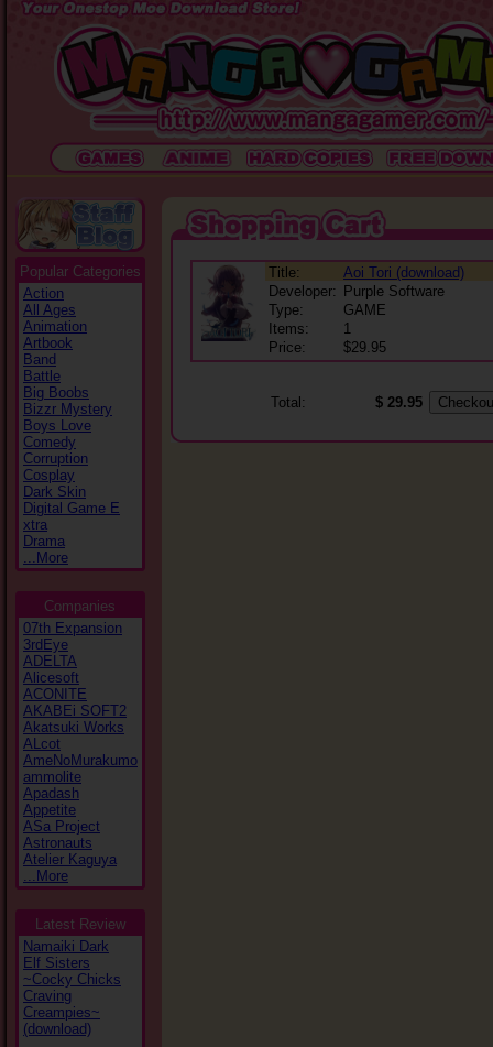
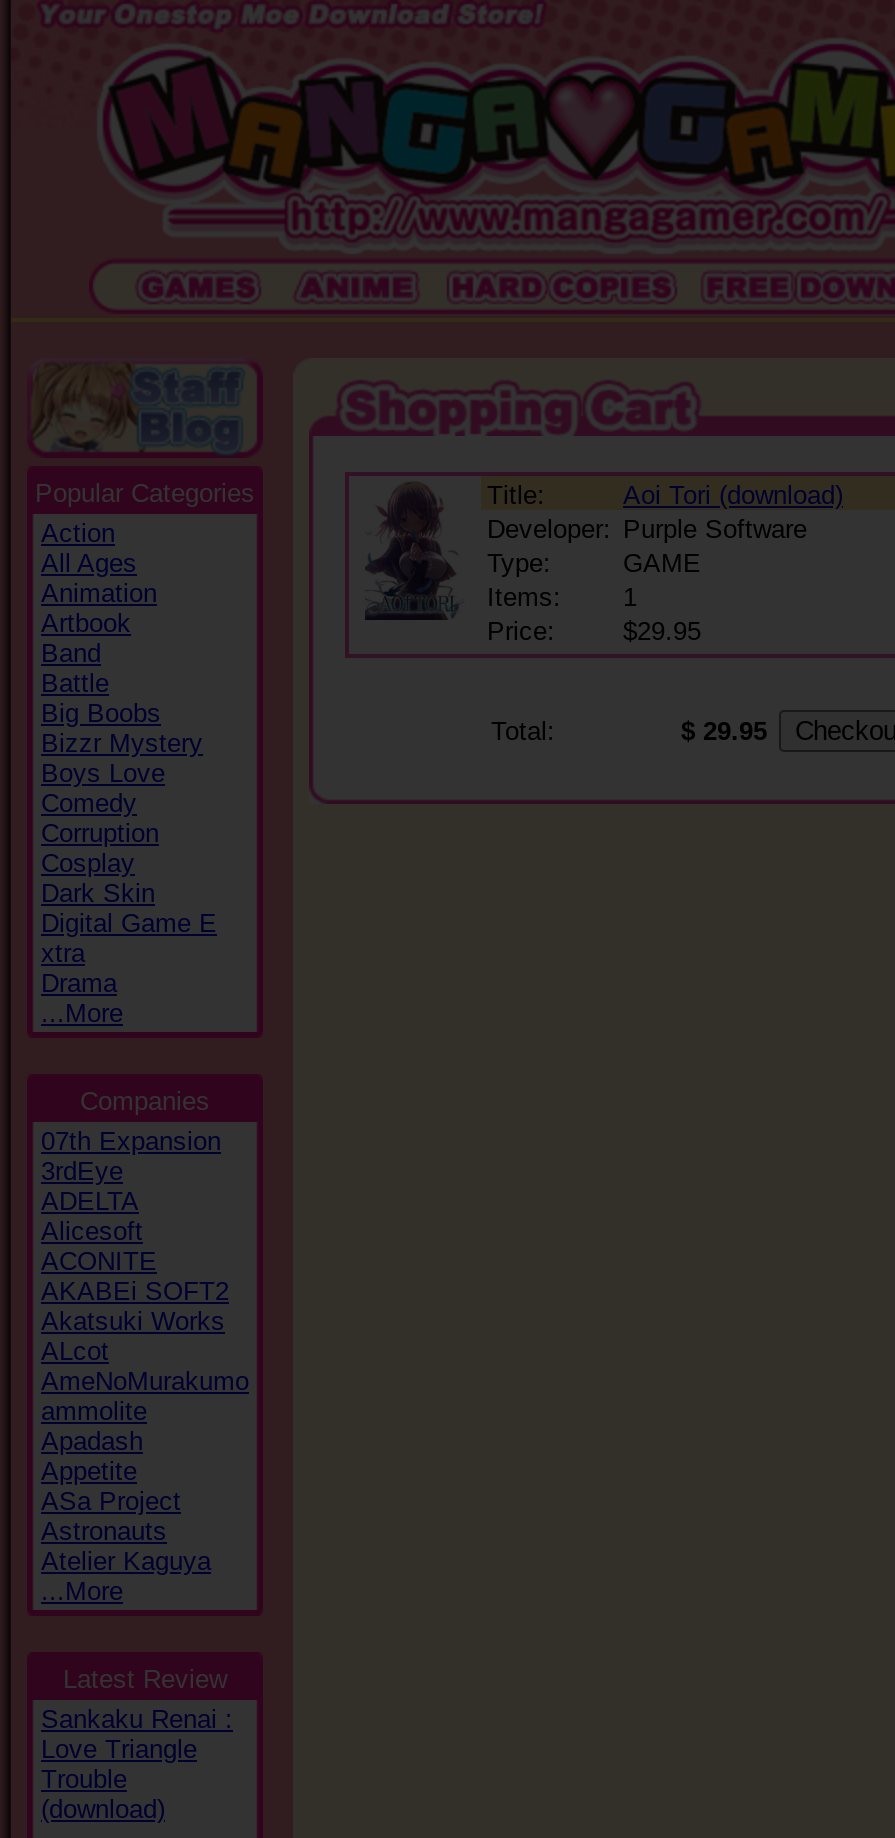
[23,938,121,1021] Namaiki Dark | Elf Sisters | ~Cocky Chicks | Craving | Creampies~ -> [41,1704,233,1794] Sankaku Renai : | Love Triangle | Trouble

